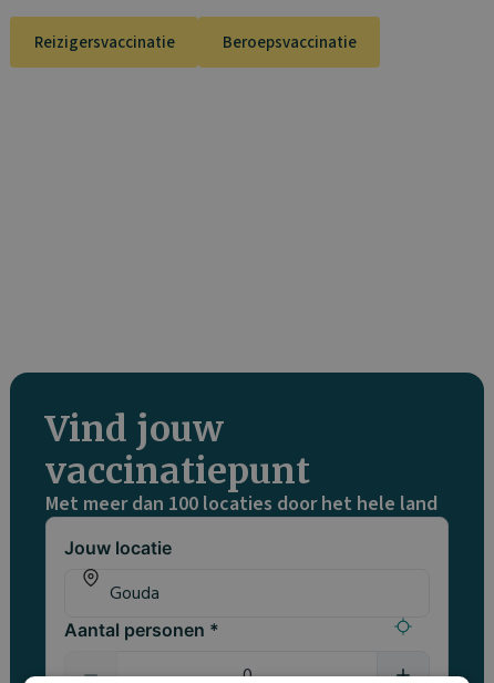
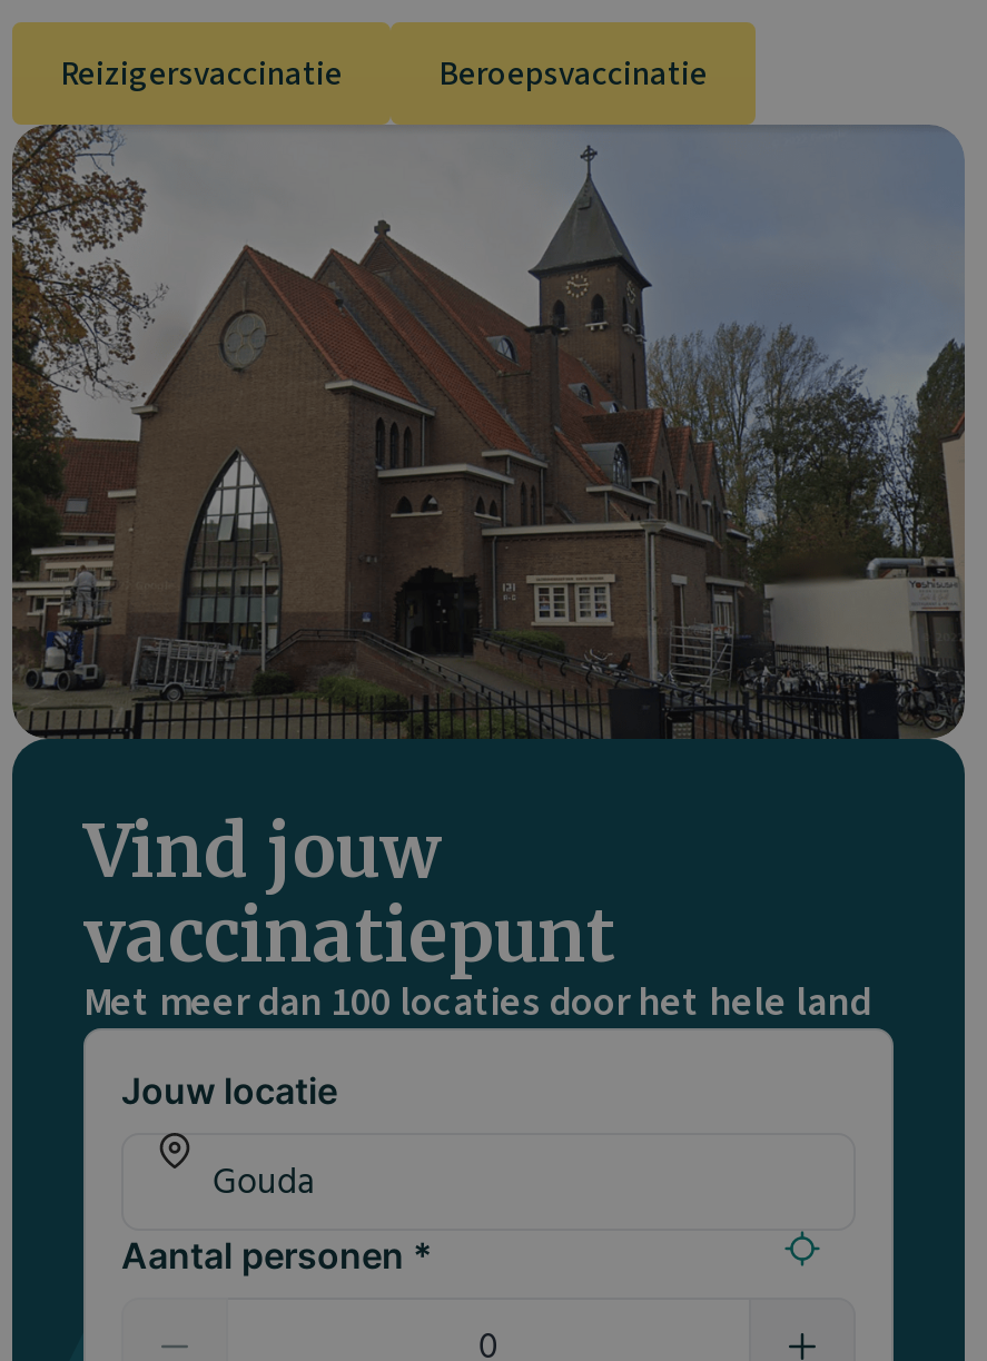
none -> [10,122,967,739] [image]

